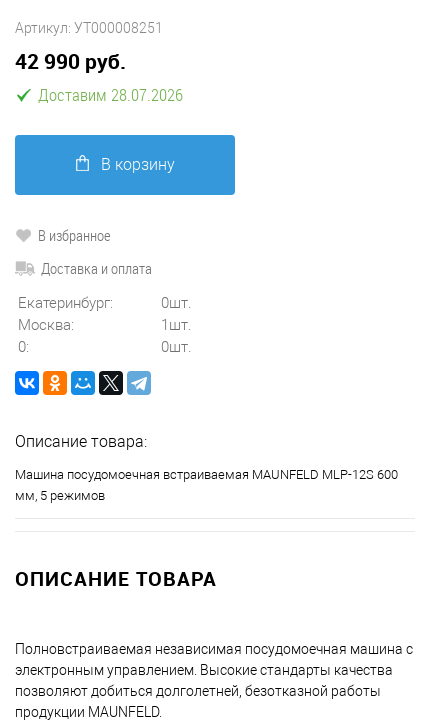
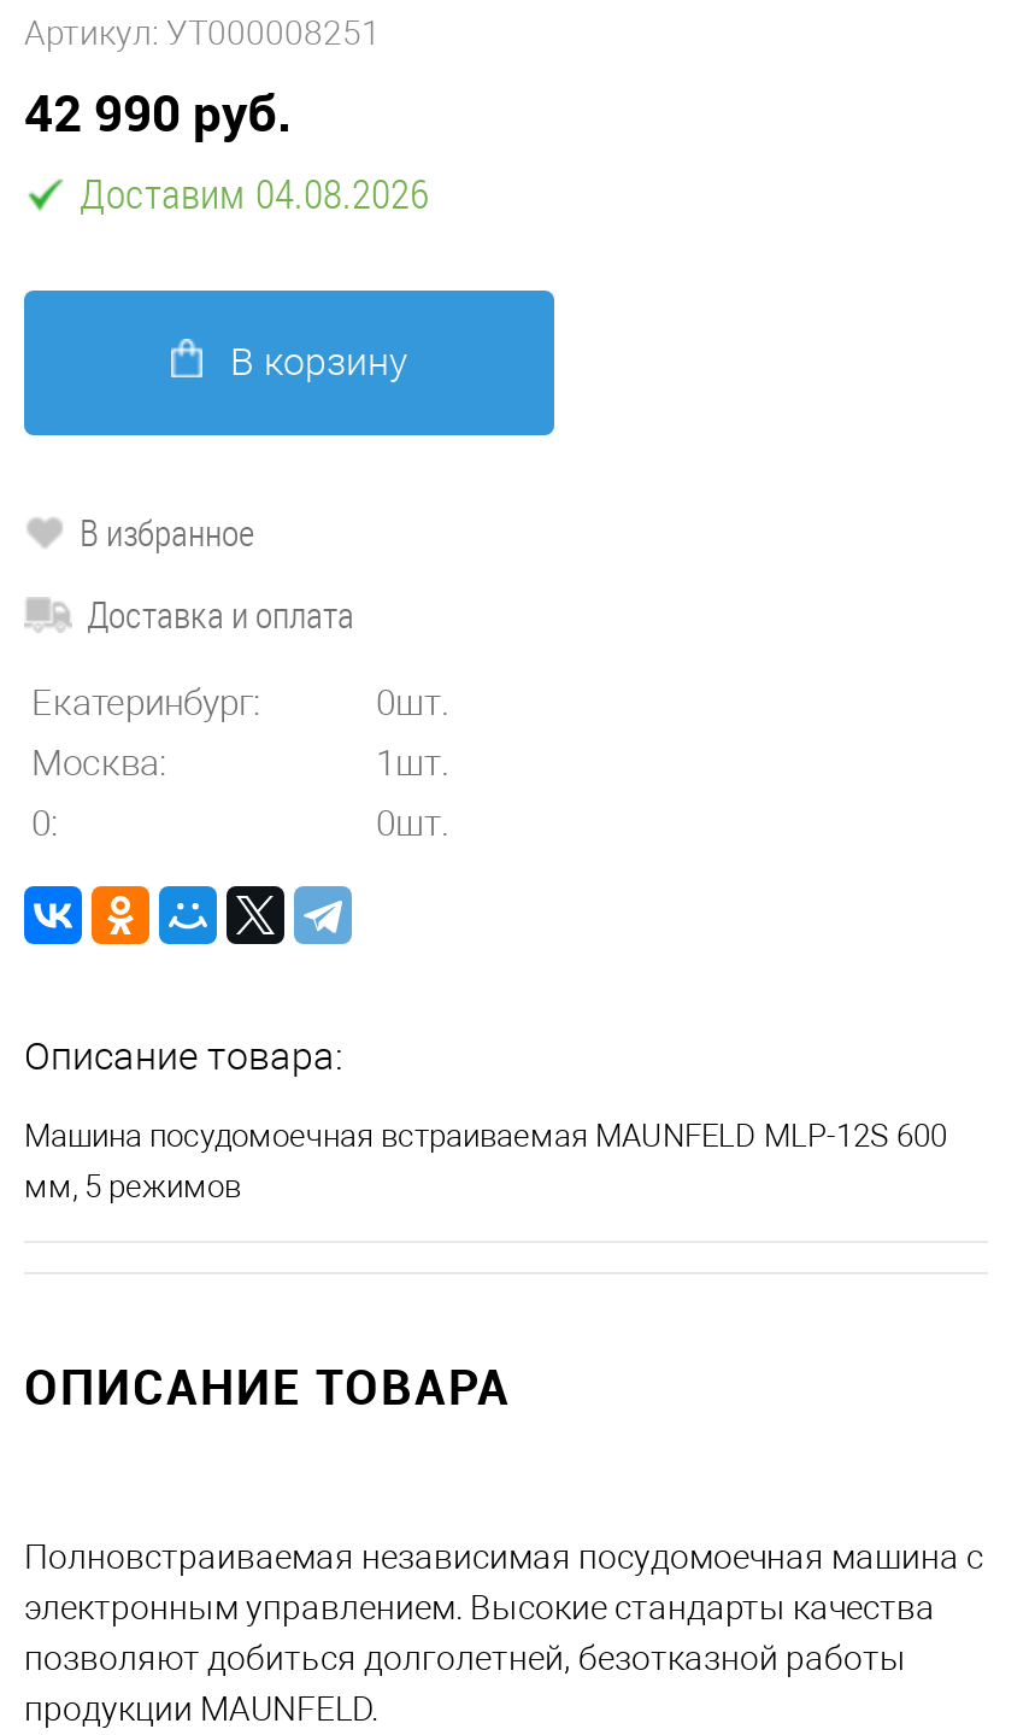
[38,83,183,106] Доставим 28.07.2026 -> [80,166,429,221] Доставим 04.08.2026

